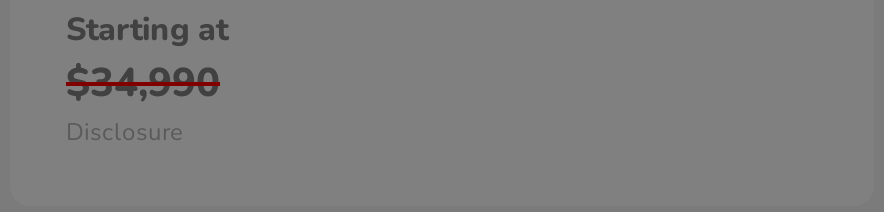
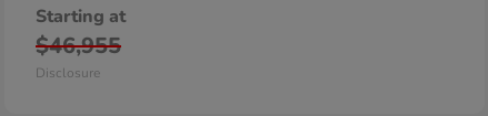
[66,57,220,111] $34,990 -> [36,31,121,61] $46,955

